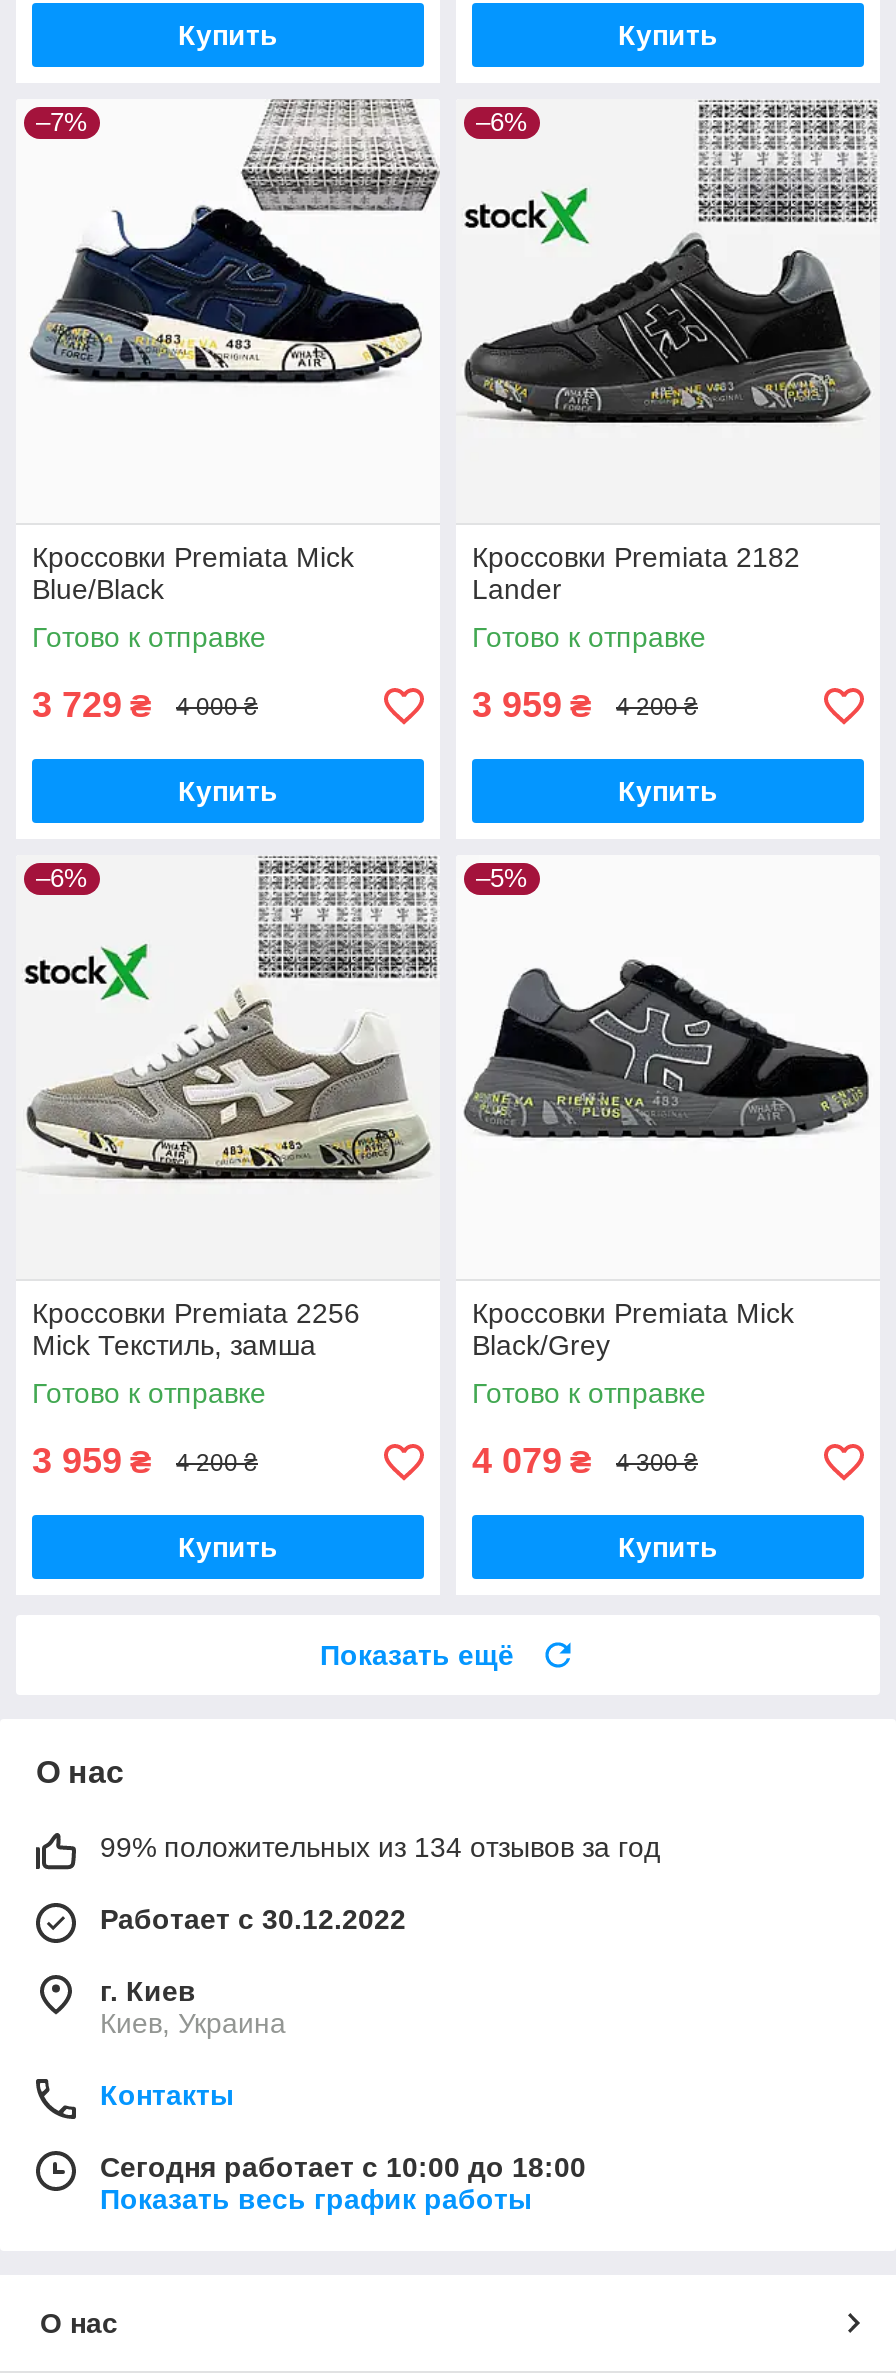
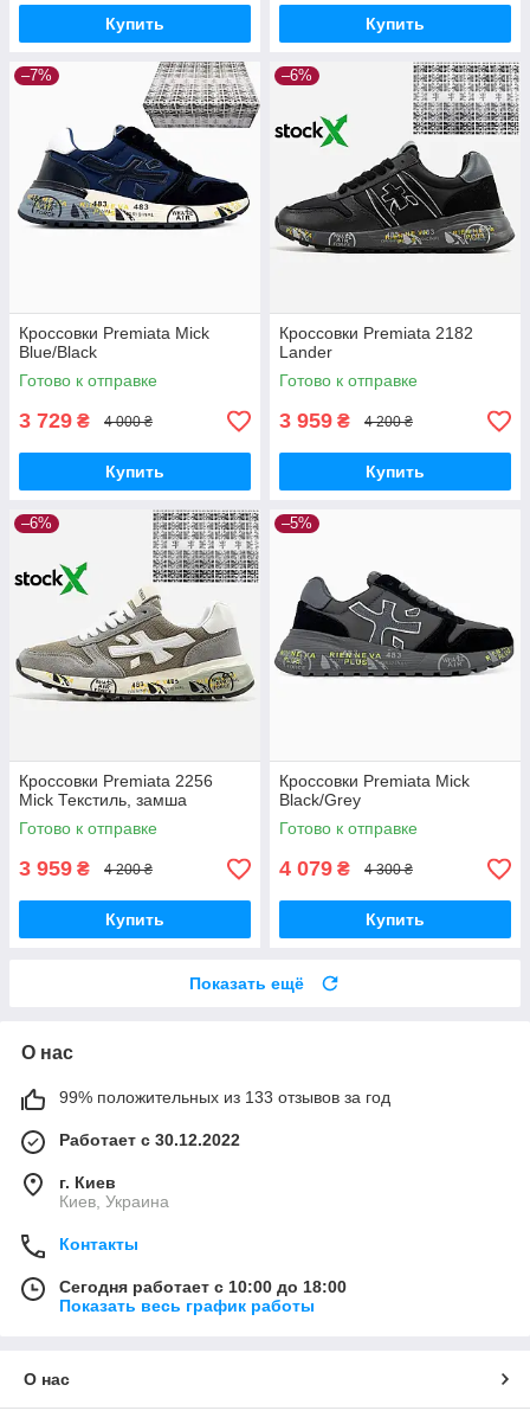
[100,1831,660,1863] 99% положительных из 134 отзывов за год -> [59,1088,390,1107] 99% положительных из 133 отзывов за год

